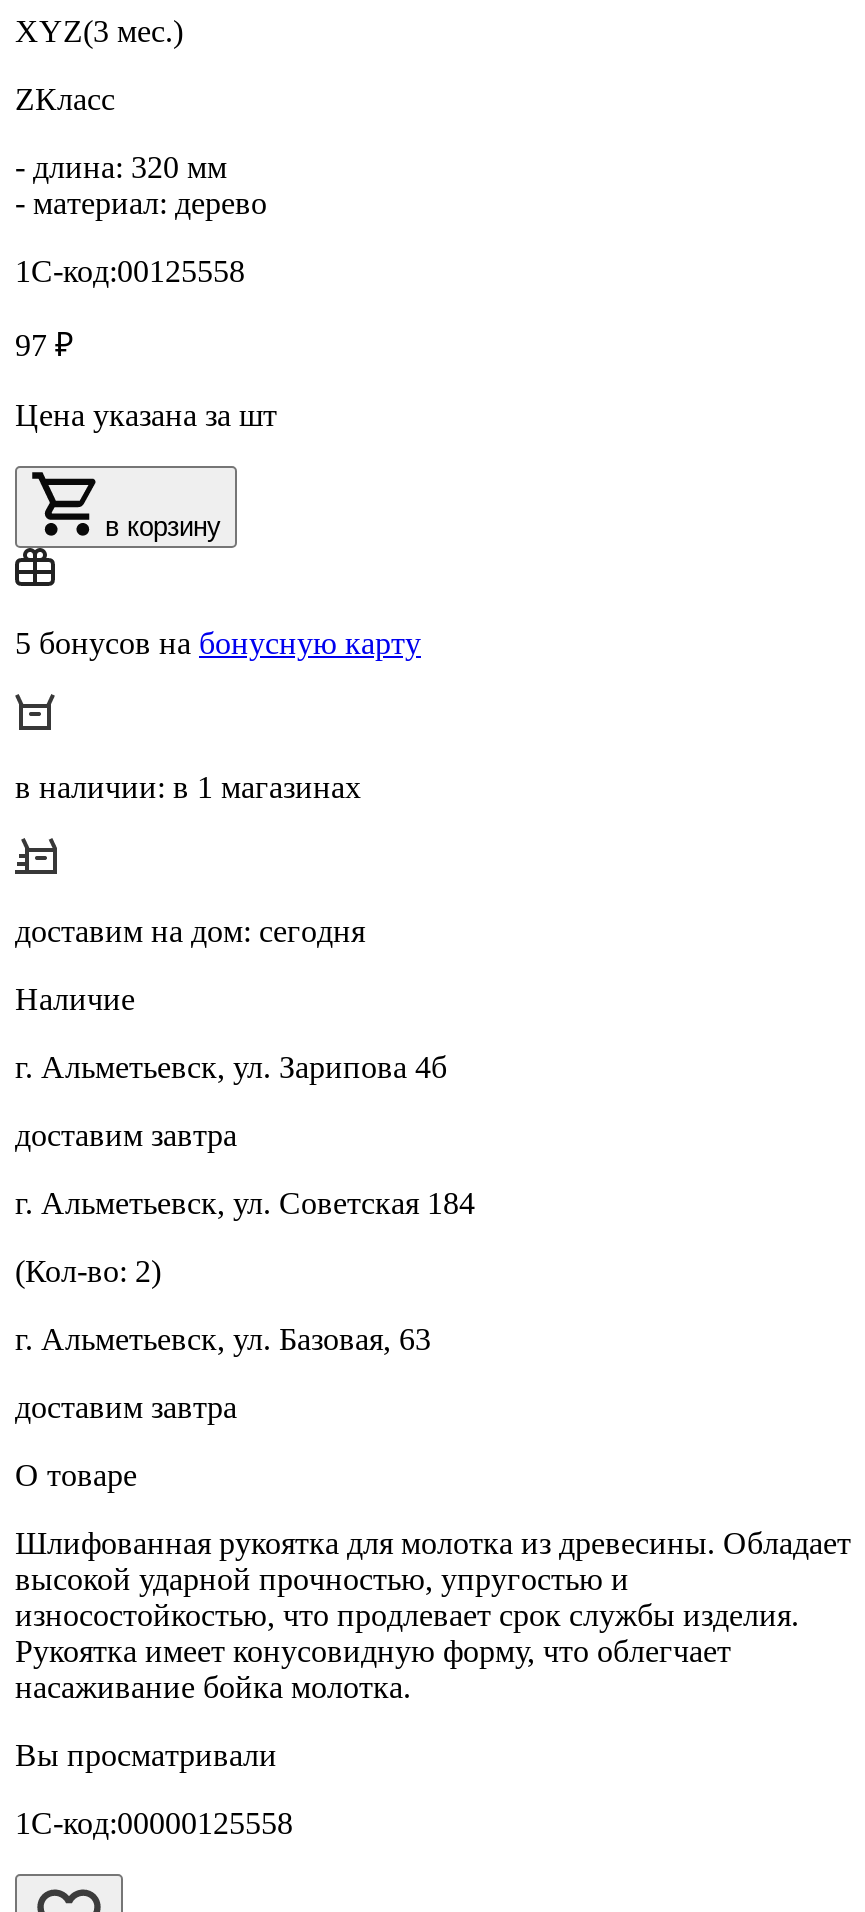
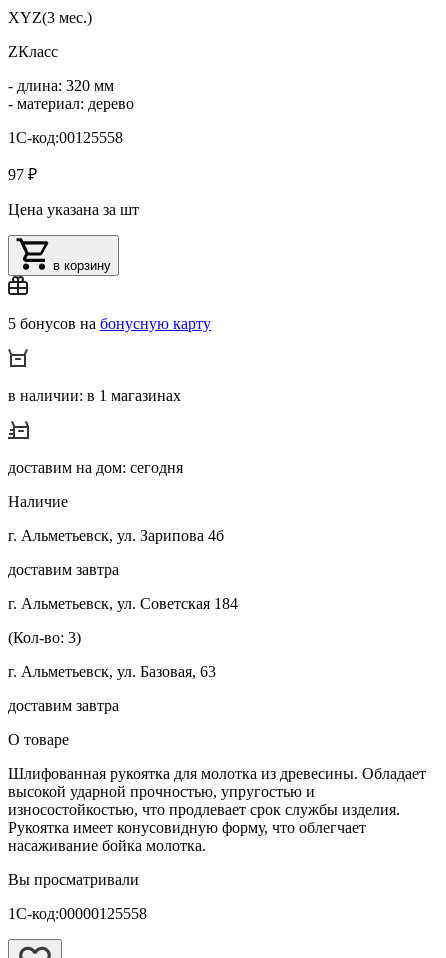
[15,1255,161,1289] (Кол-во: 2) -> [8,629,81,646] (Кол-во: 3)

